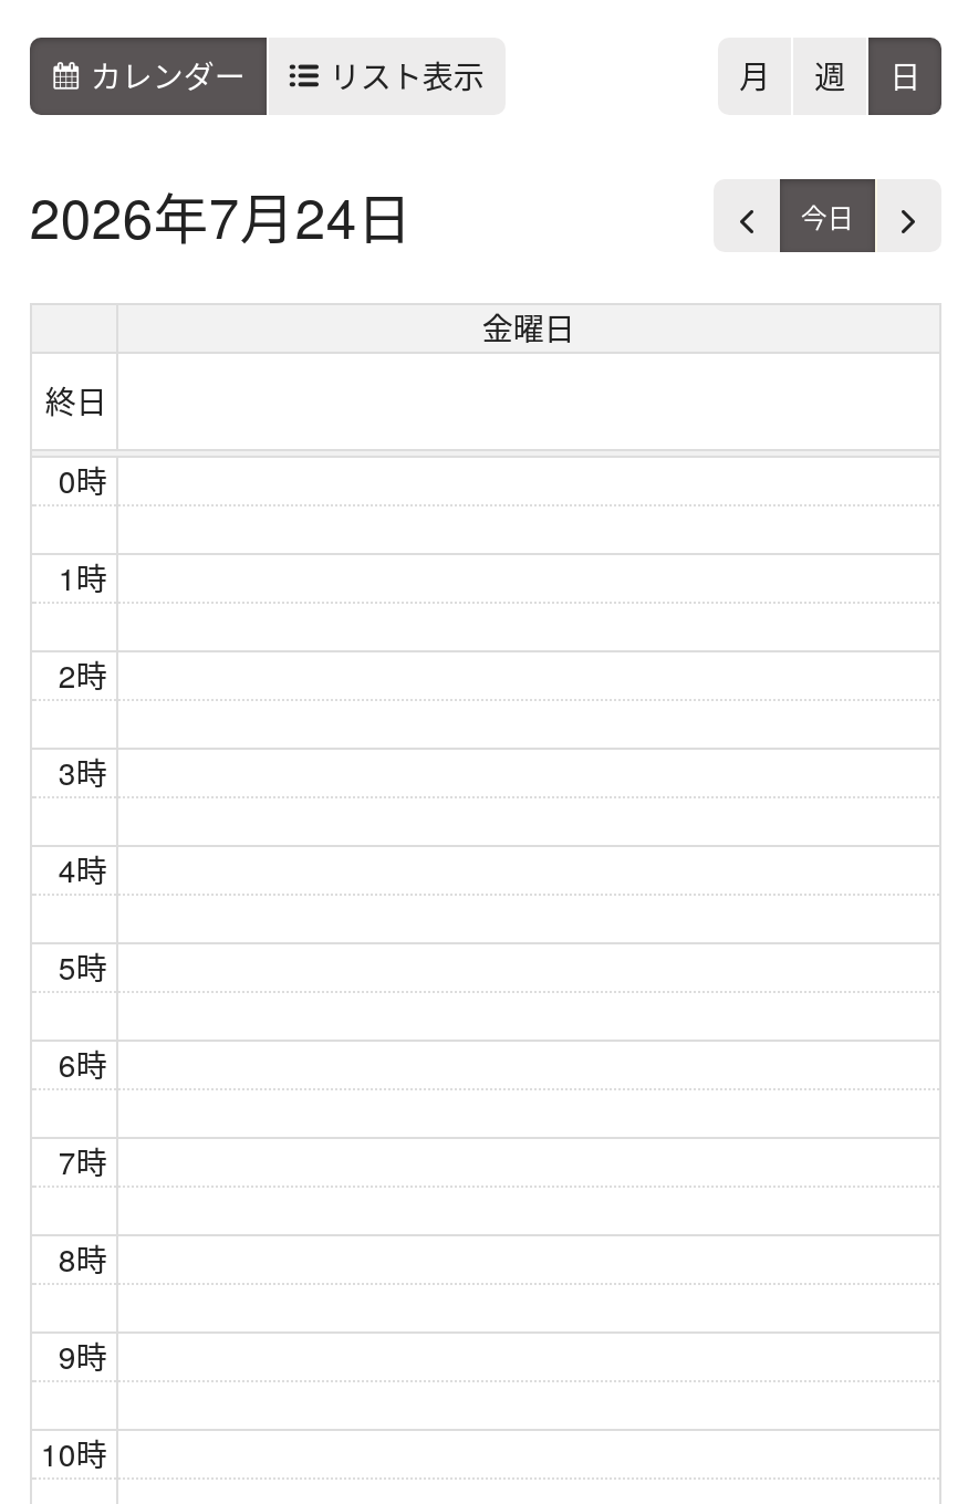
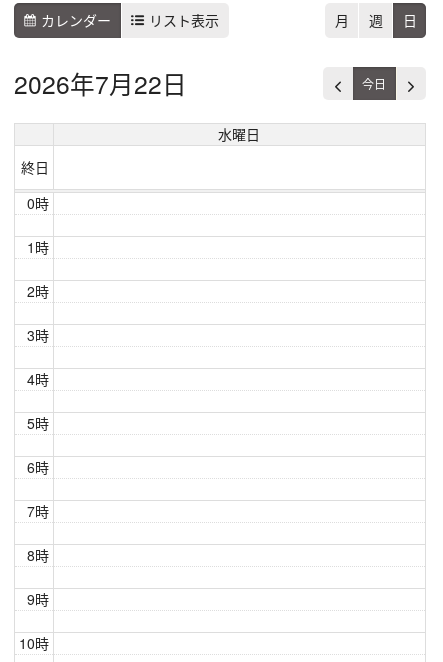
[30,176,412,254] 2026年7月24日 -> [14,66,187,101] 2026年7月22日
[482,305,575,349] 金曜日 -> [218,124,260,144] 水曜日

